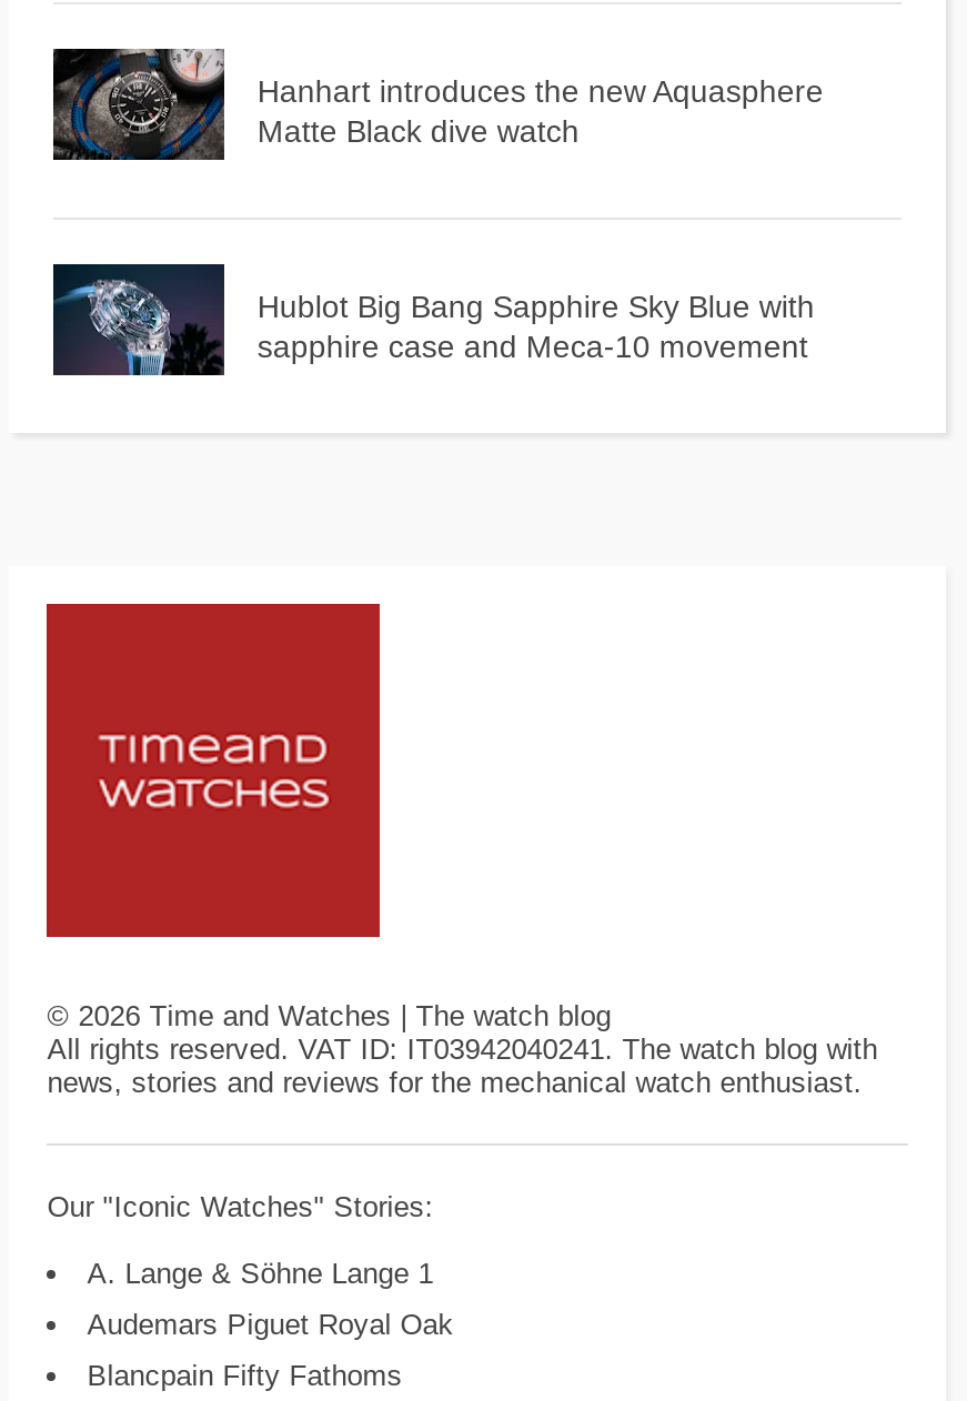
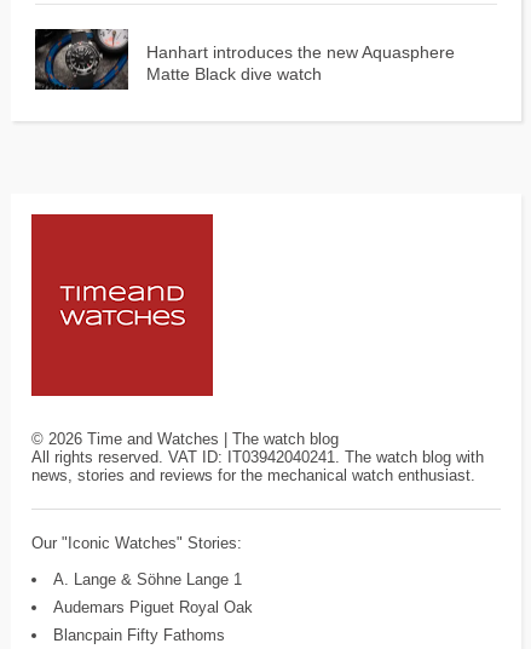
[53,262,815,377] [image] | Hublot Big Bang Sapphire Sky Blue with | sapphire case and Meca-10 movement -> none

